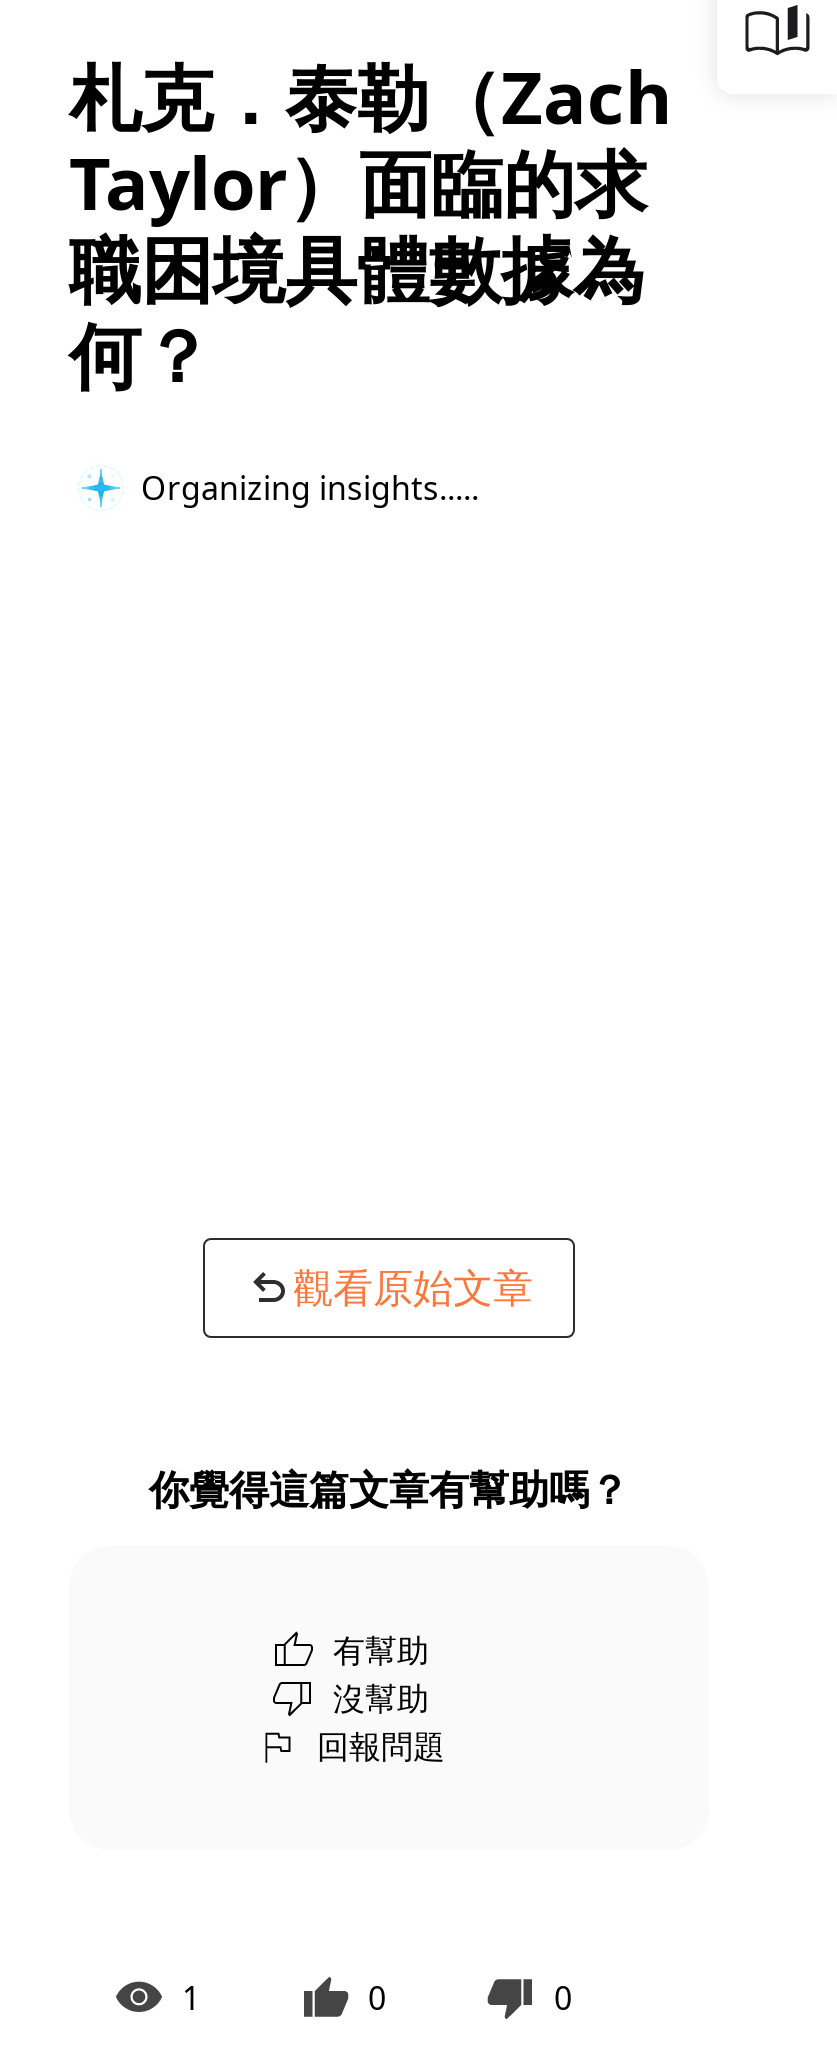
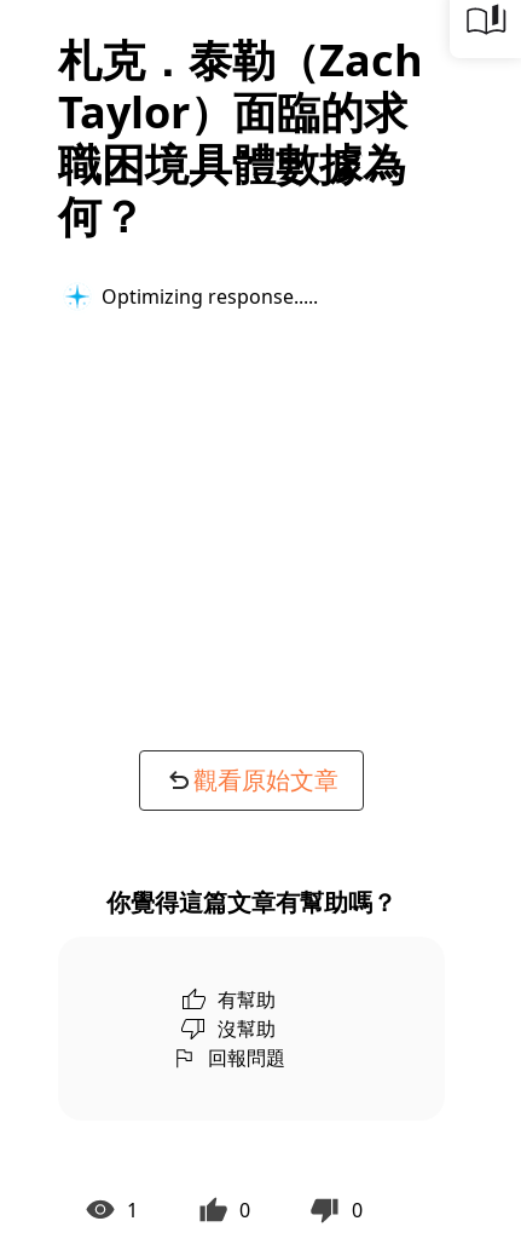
[141,465,463,509] Organizing insights... -> [102,283,308,309] Optimizing response...

